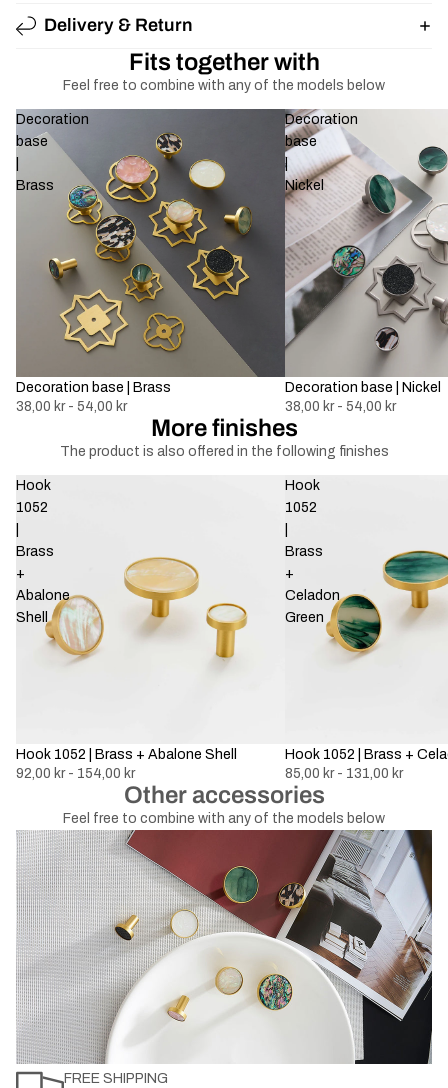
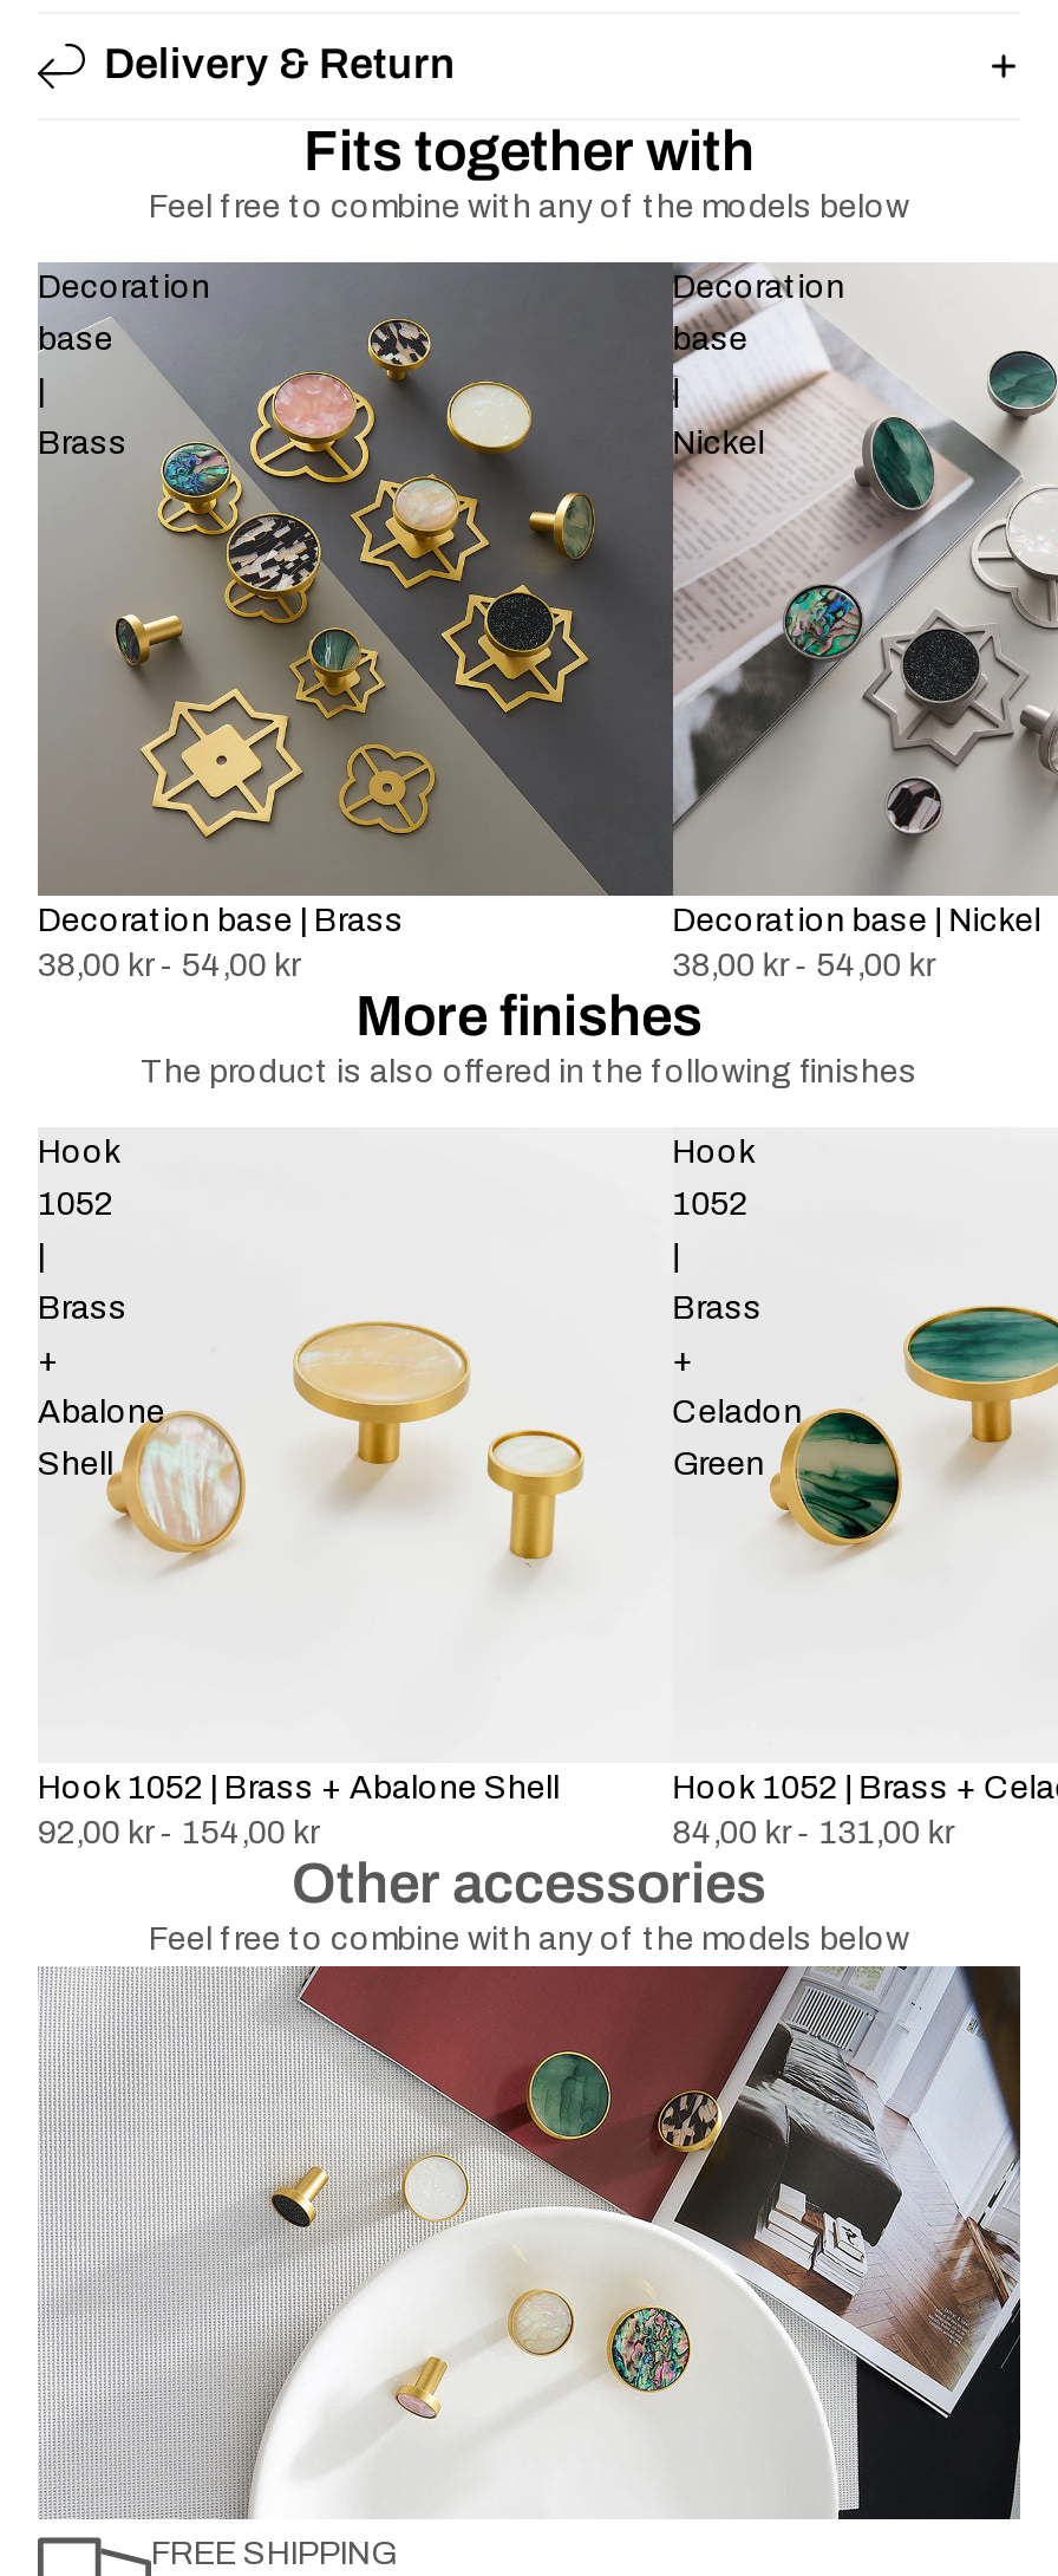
[285,766,403,781] 85,00 kr - 131,00 kr -> [673,1816,954,1851] 84,00 kr - 131,00 kr

